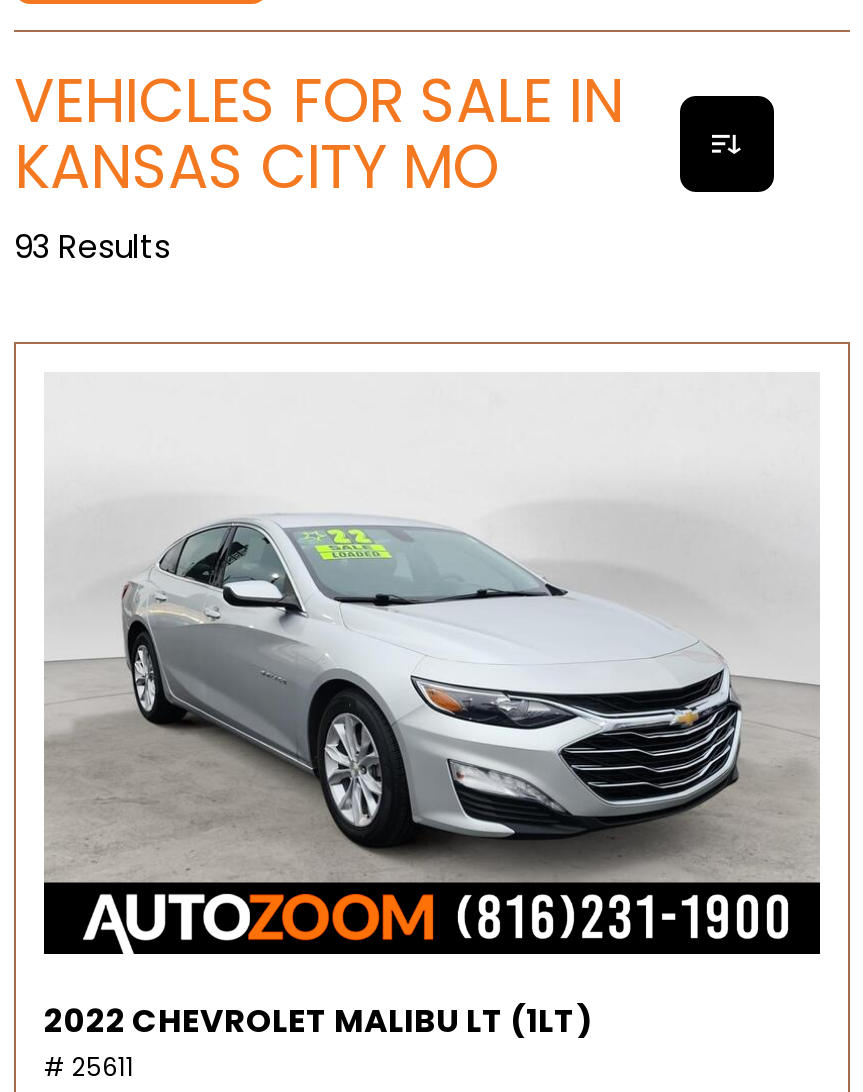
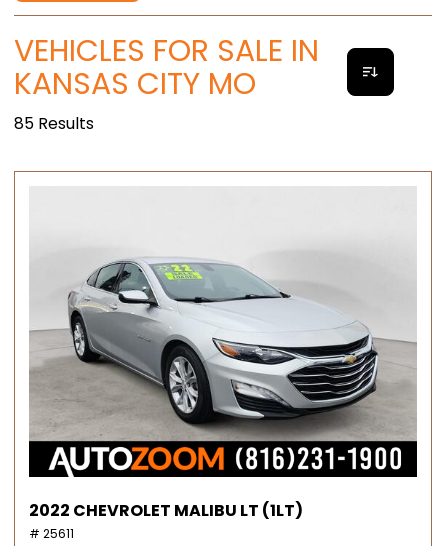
[14,224,170,270] 93 Results -> [14,112,94,135] 85 Results

